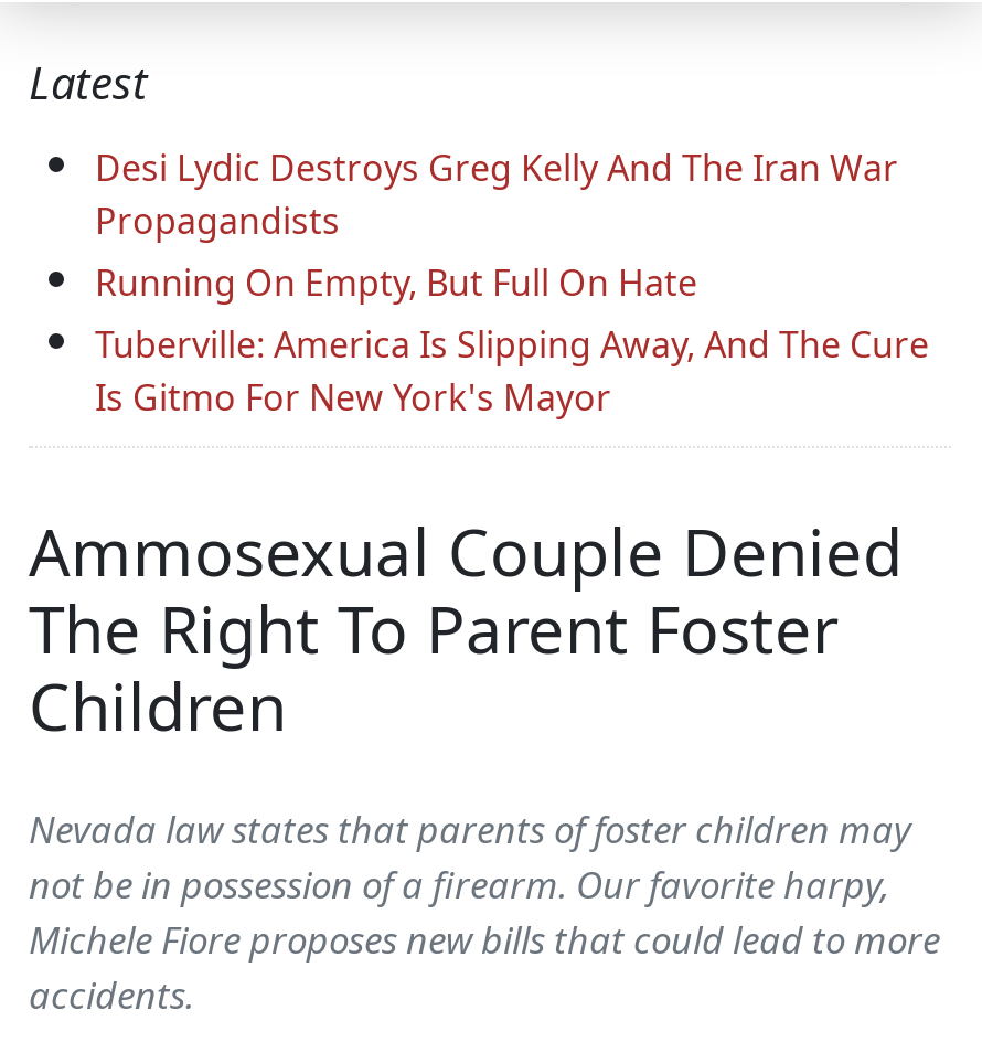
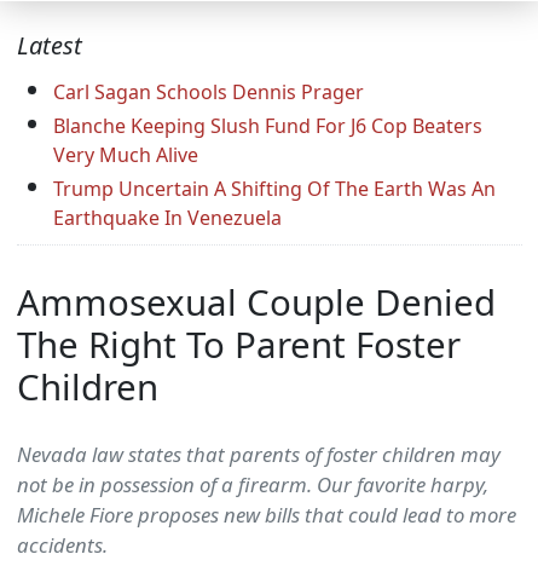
[95,144,929,423] Desi Lydic Destroys Greg Kelly And The Iran War | Propagandists | Running On Empty, But Full On Hate | Tuberville: America Is Slipping Away, And The Cure | Is Gitmo For New York's Mayor -> [53,79,496,232] Carl Sagan Schools Dennis Prager | Blanche Keeping Slush Fund For J6 Cop Beaters | Very Much Alive | Trump Uncertain A Shifting Of The Earth Was An | Earthquake In Venezuela

